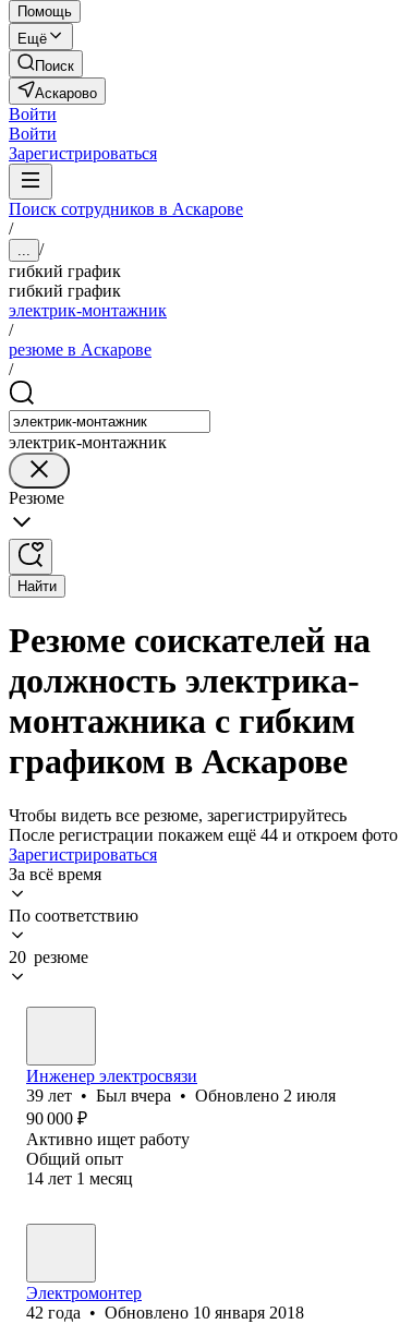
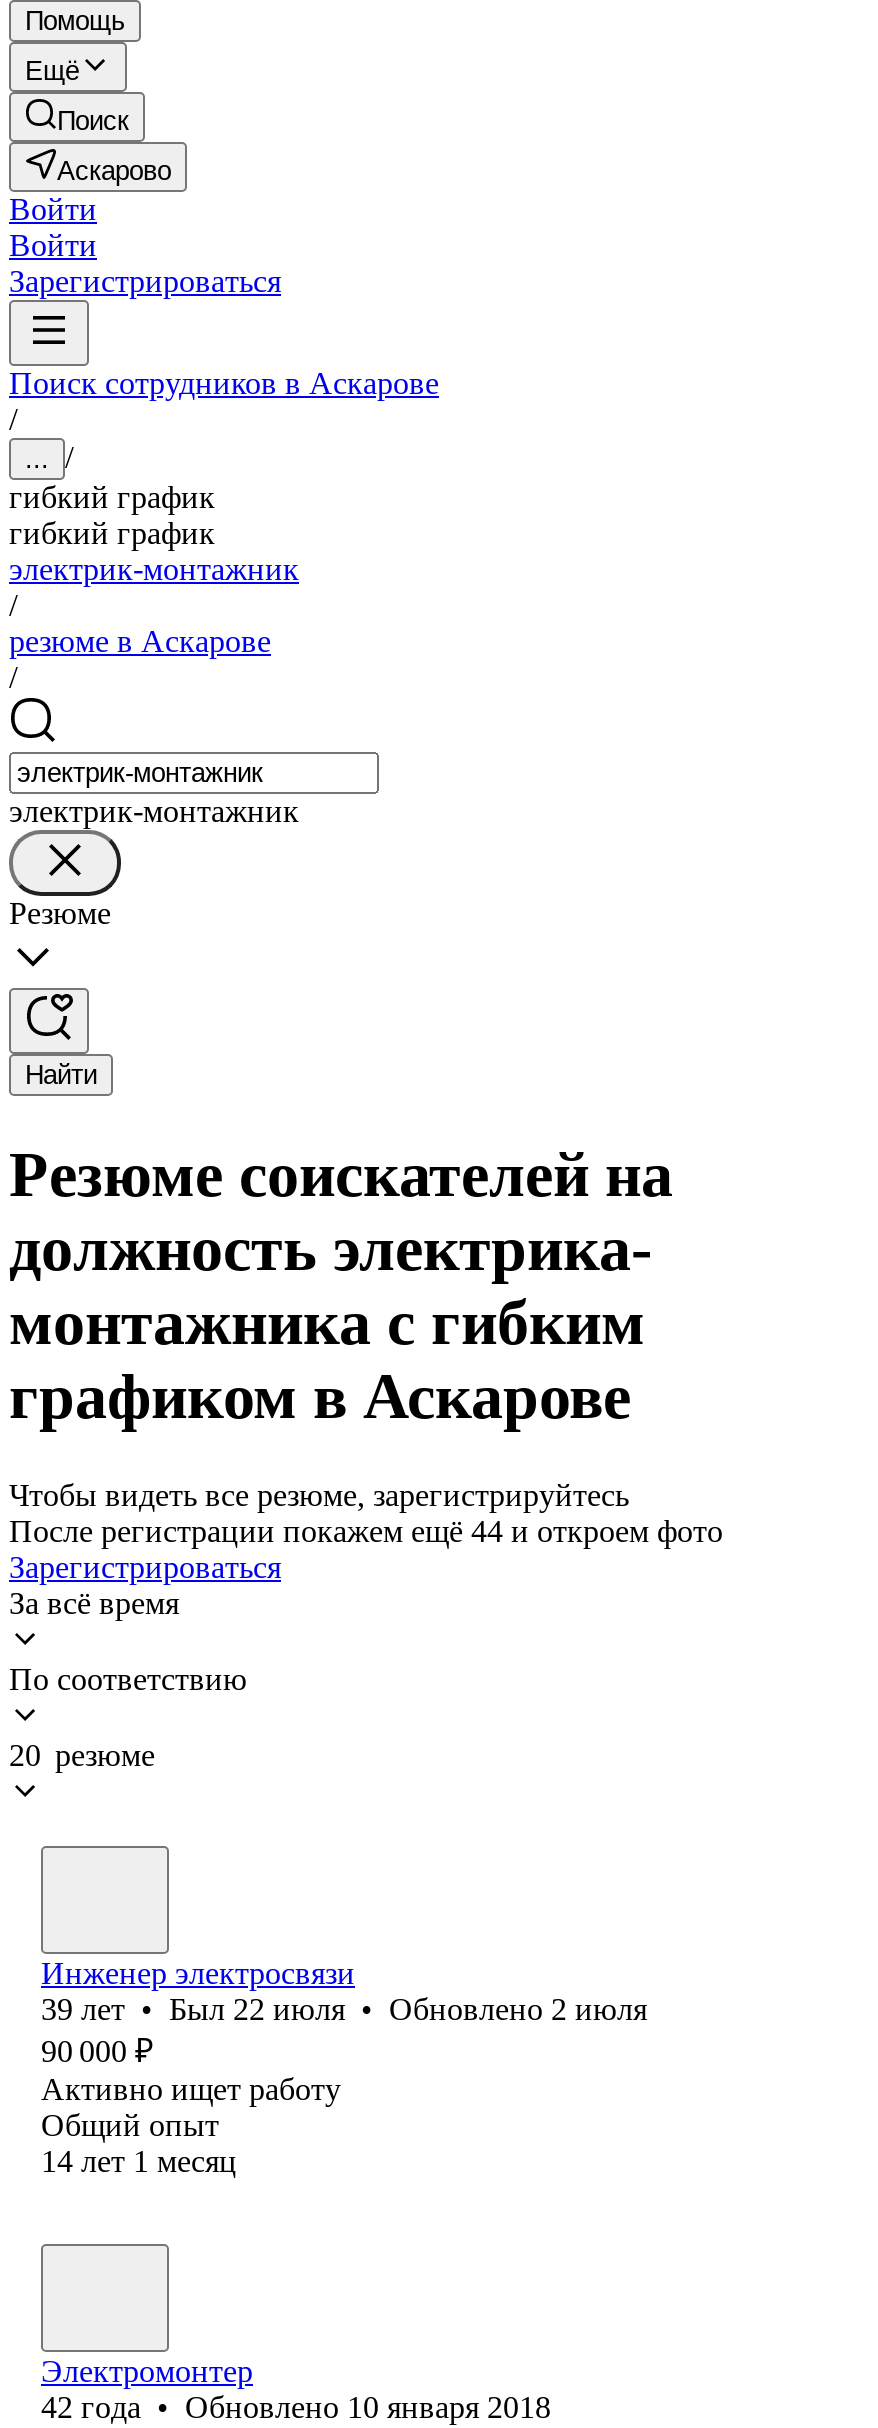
[26,1086,336,1105] 39 лет • Был вчера • Обновлено 2 июля -> [41,1992,647,2026] 39 лет • Был 22 июля • Обновлено 2 июля

